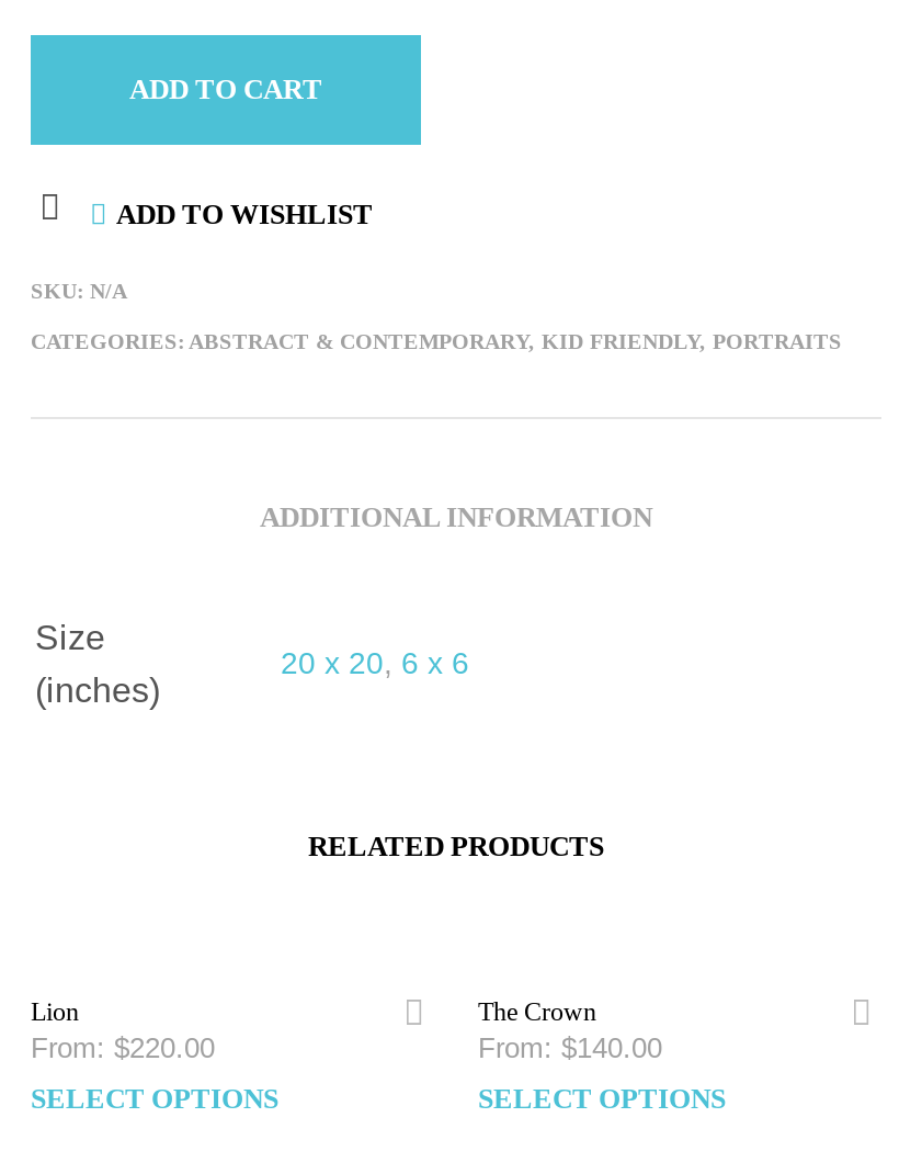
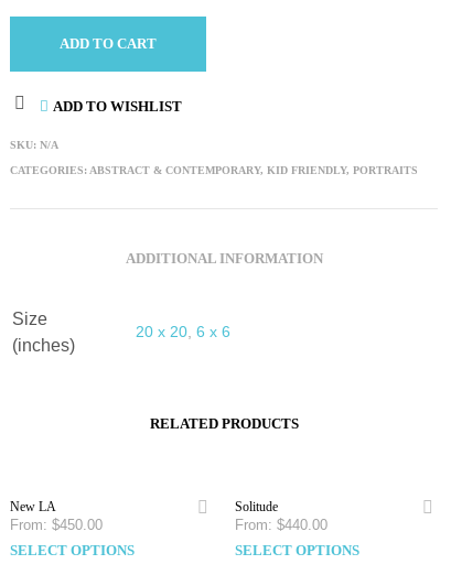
[31,997,215,1065] Lion | From: $220.00 -> [10,499,103,533] New LA | From: $450.00
[478,997,662,1065] The Crown | From: $140.00 -> [235,499,327,533] Solitude | From: $440.00

